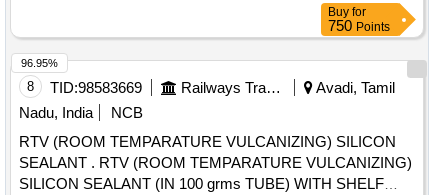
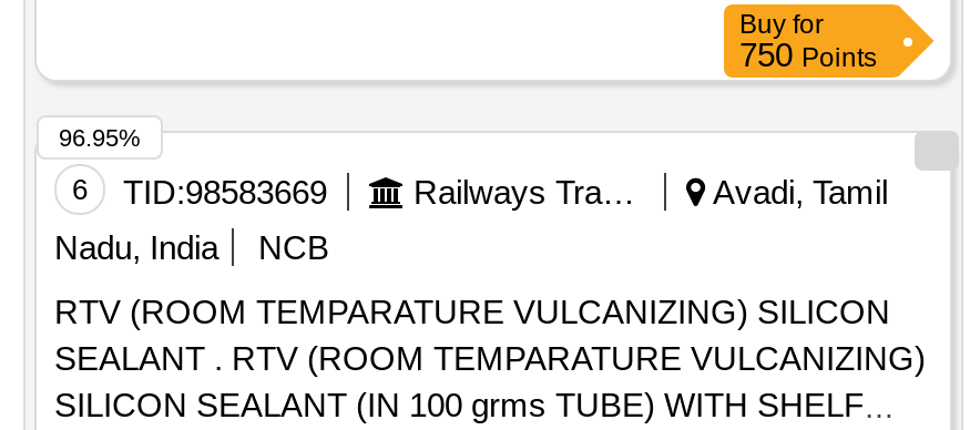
[27,79,142,96] 8 TID:98583669 -> [72,173,327,211] 6 TID:98583669

